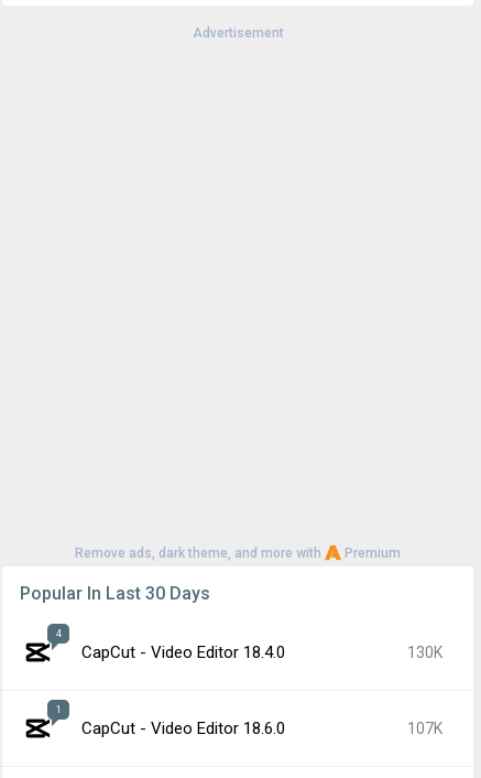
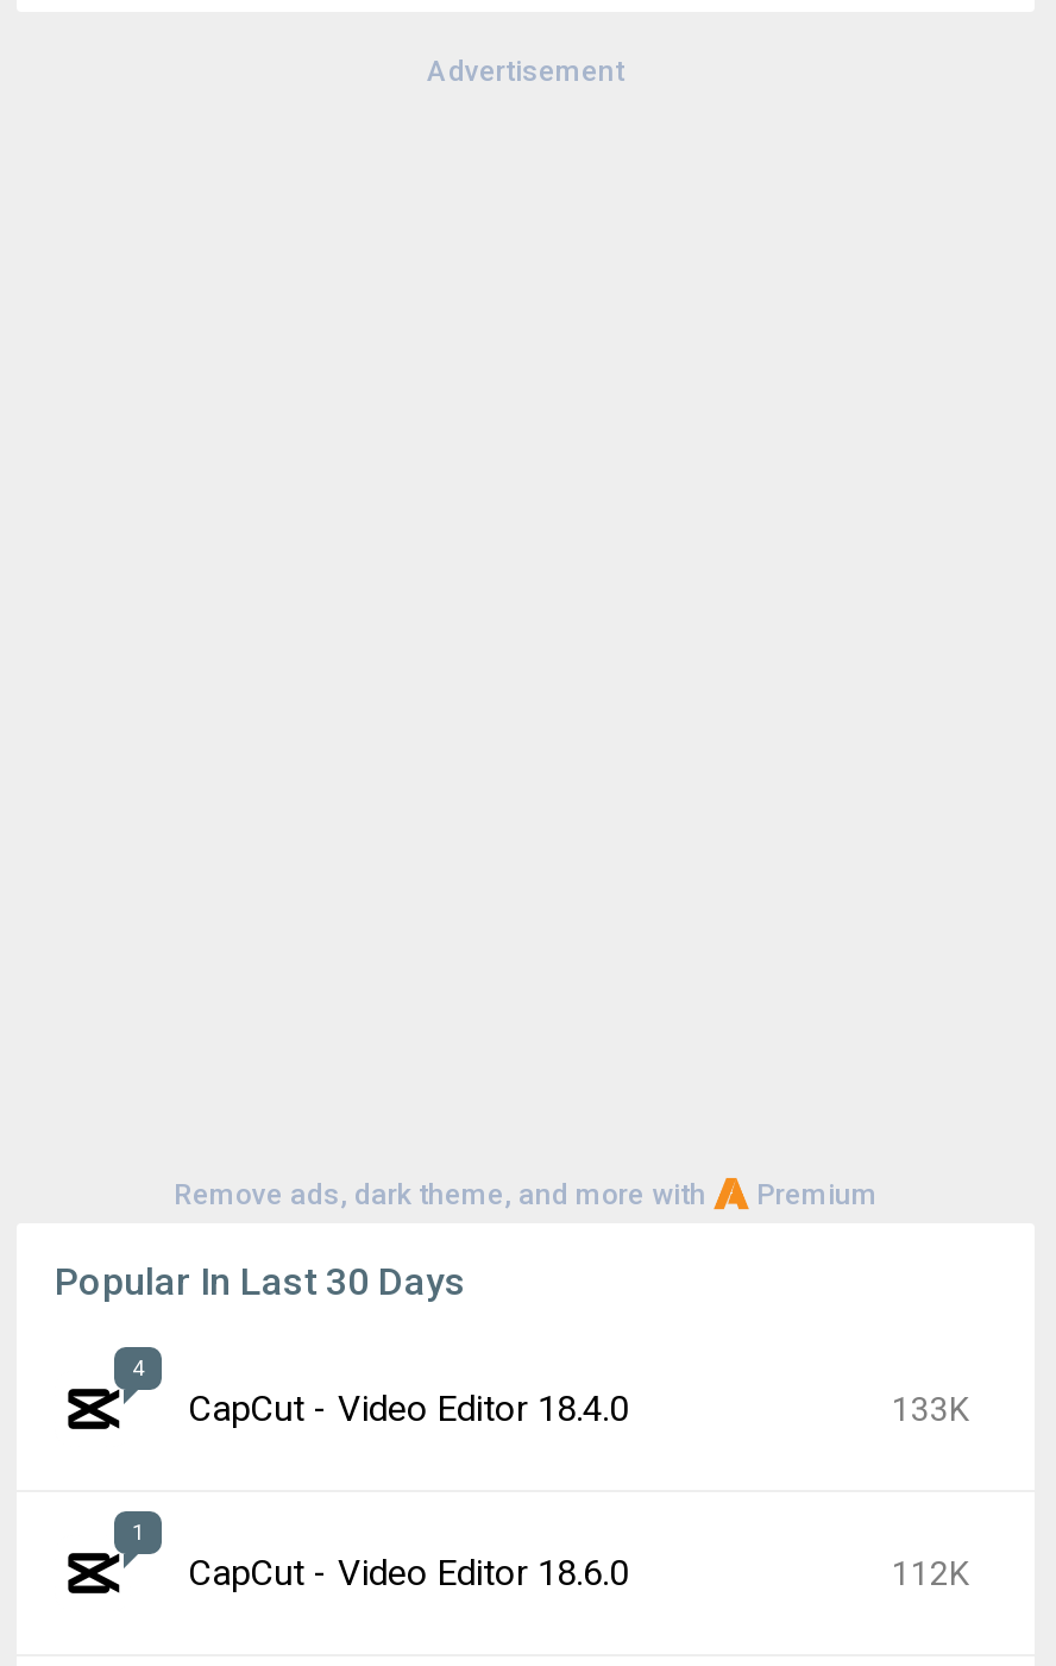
[407,644,442,661] 130K -> [892,1390,968,1428] 133K
[407,720,442,737] 107K -> [892,1554,968,1592] 112K

